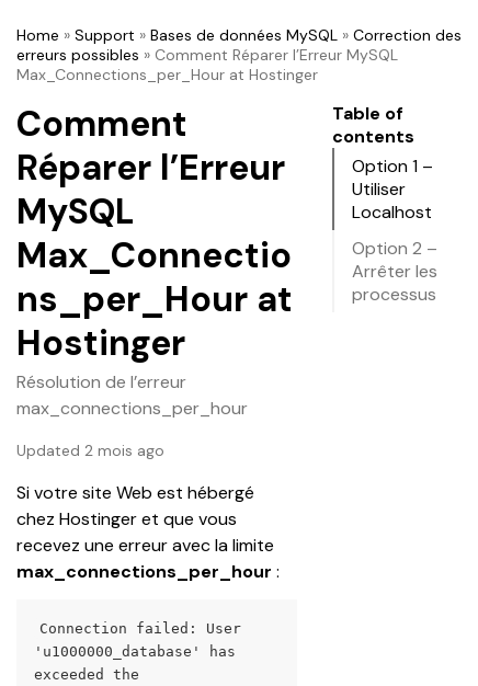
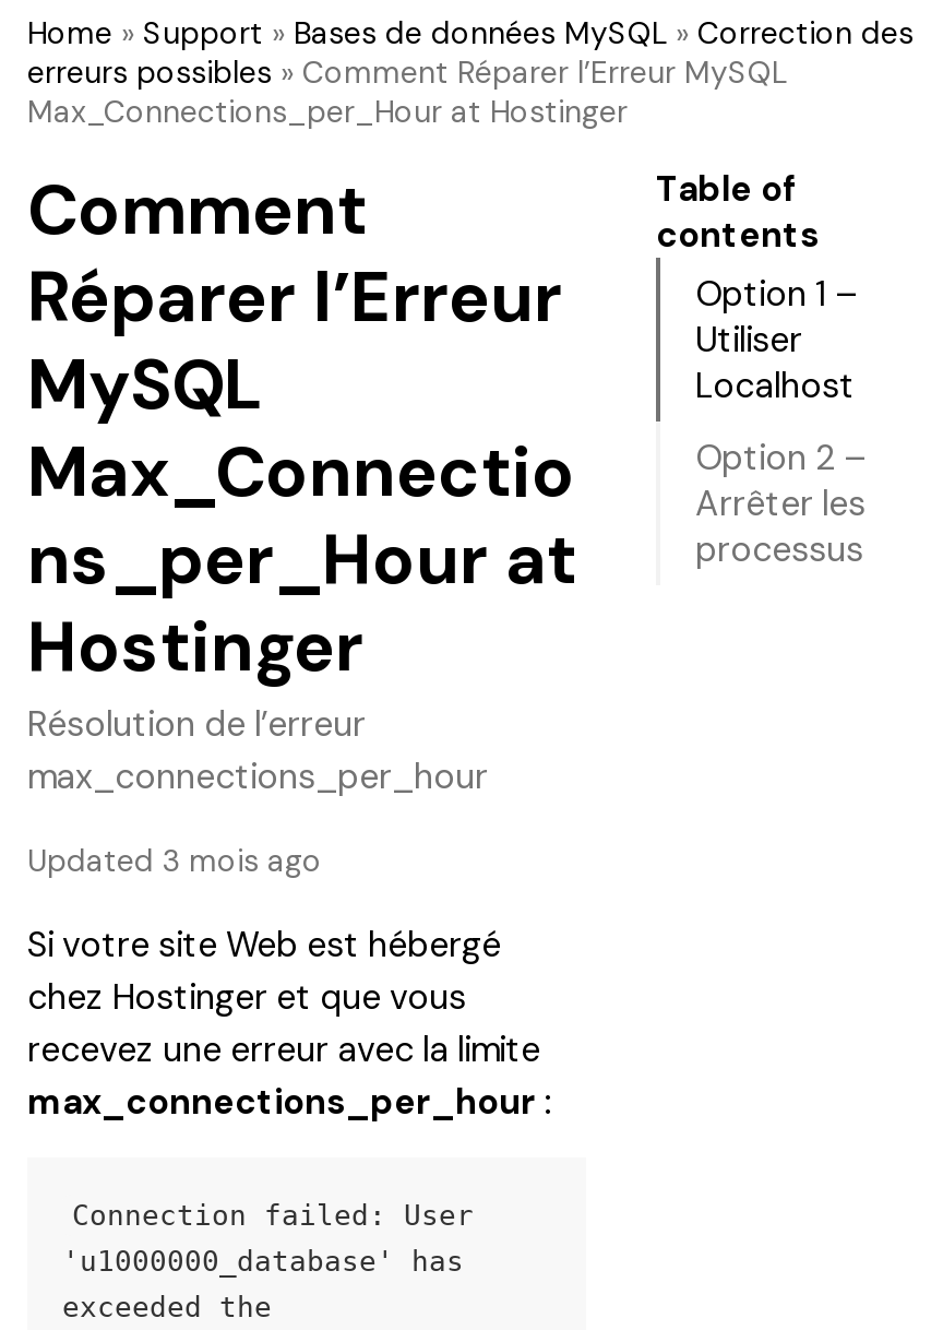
[16,441,164,460] Updated 2 mois ago -> [27,841,322,880] Updated 3 mois ago

